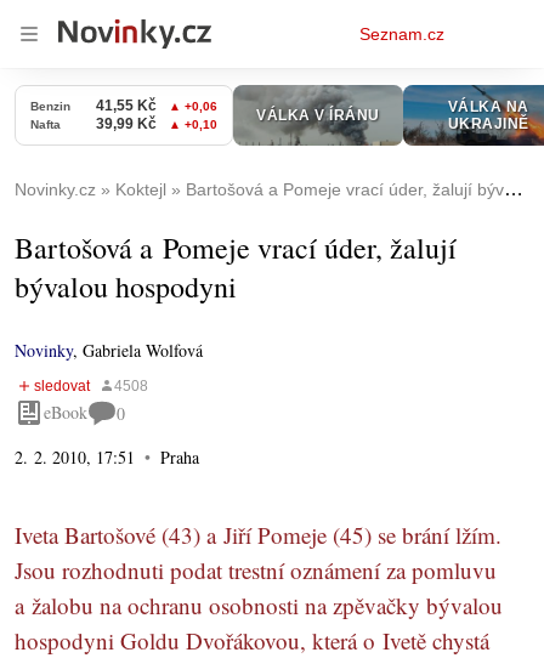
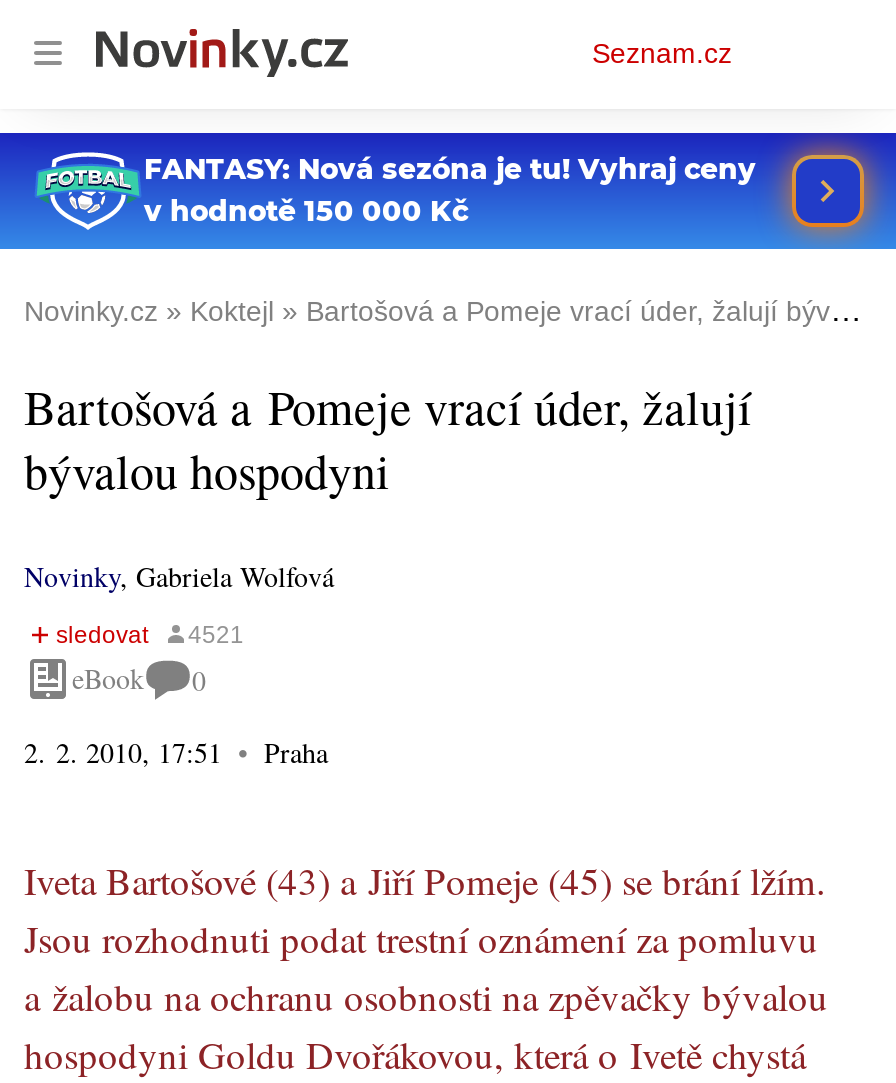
[4,83,540,152] [image] -> [6,131,890,251] [image]

